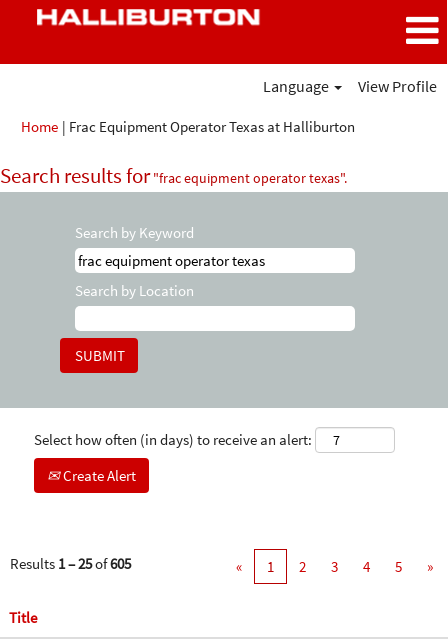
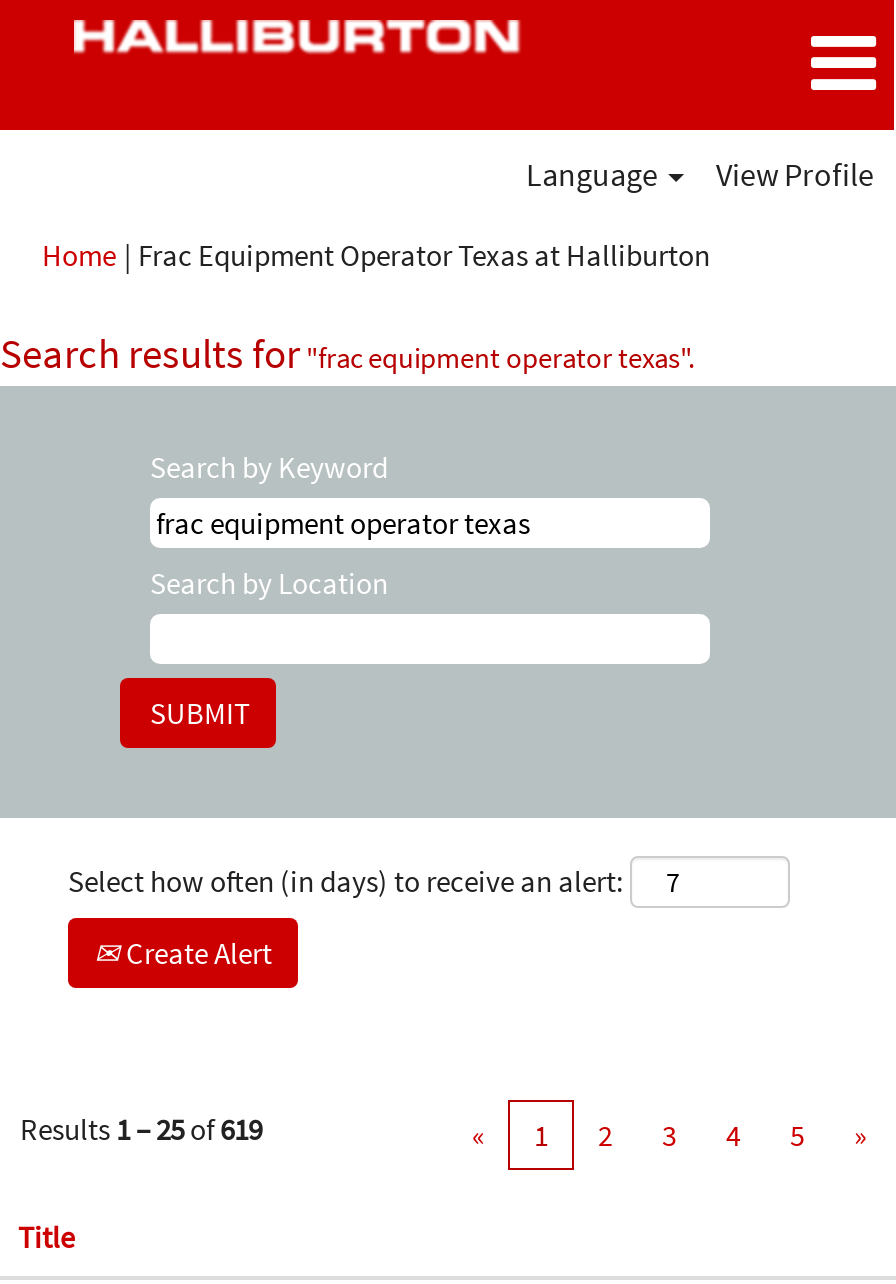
[10,554,131,573] Results 1 – 25of605 -> [20,1110,262,1148] Results 1 – 25of619

